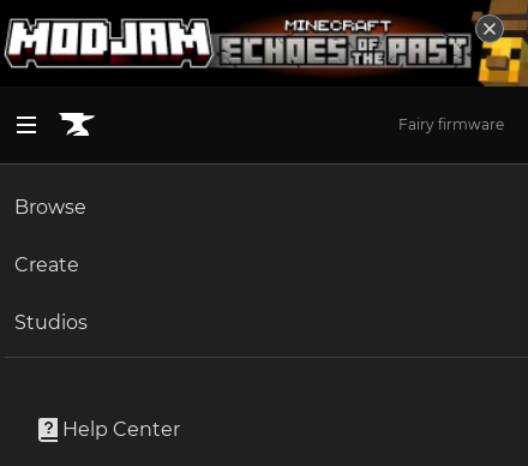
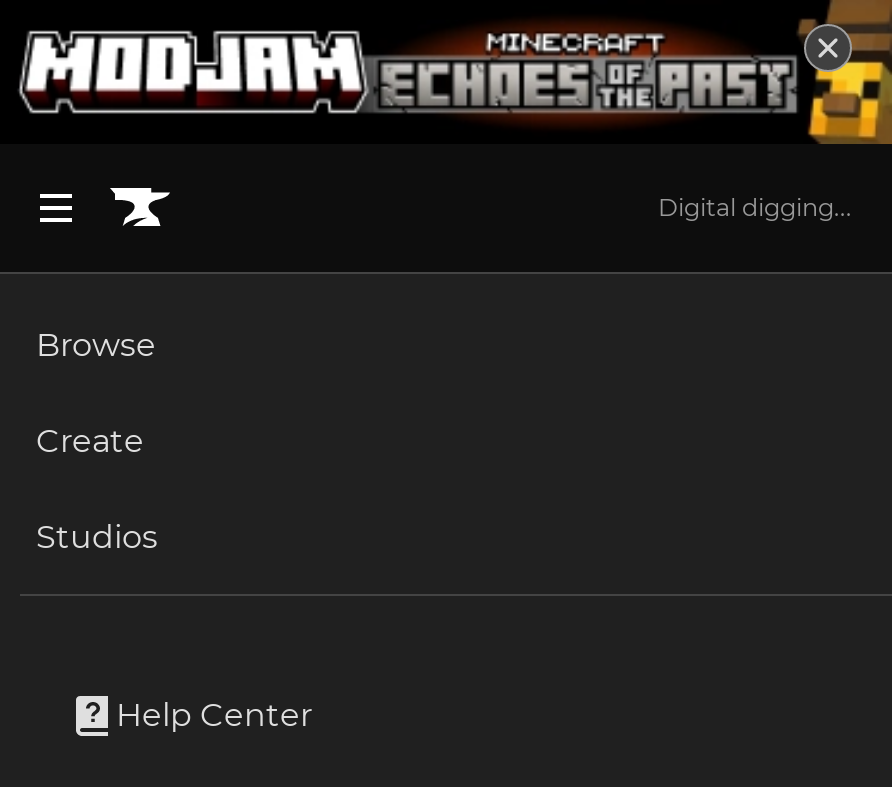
[398,115,504,133] Fairy firmware -> [658,191,852,221] Digital digging...

